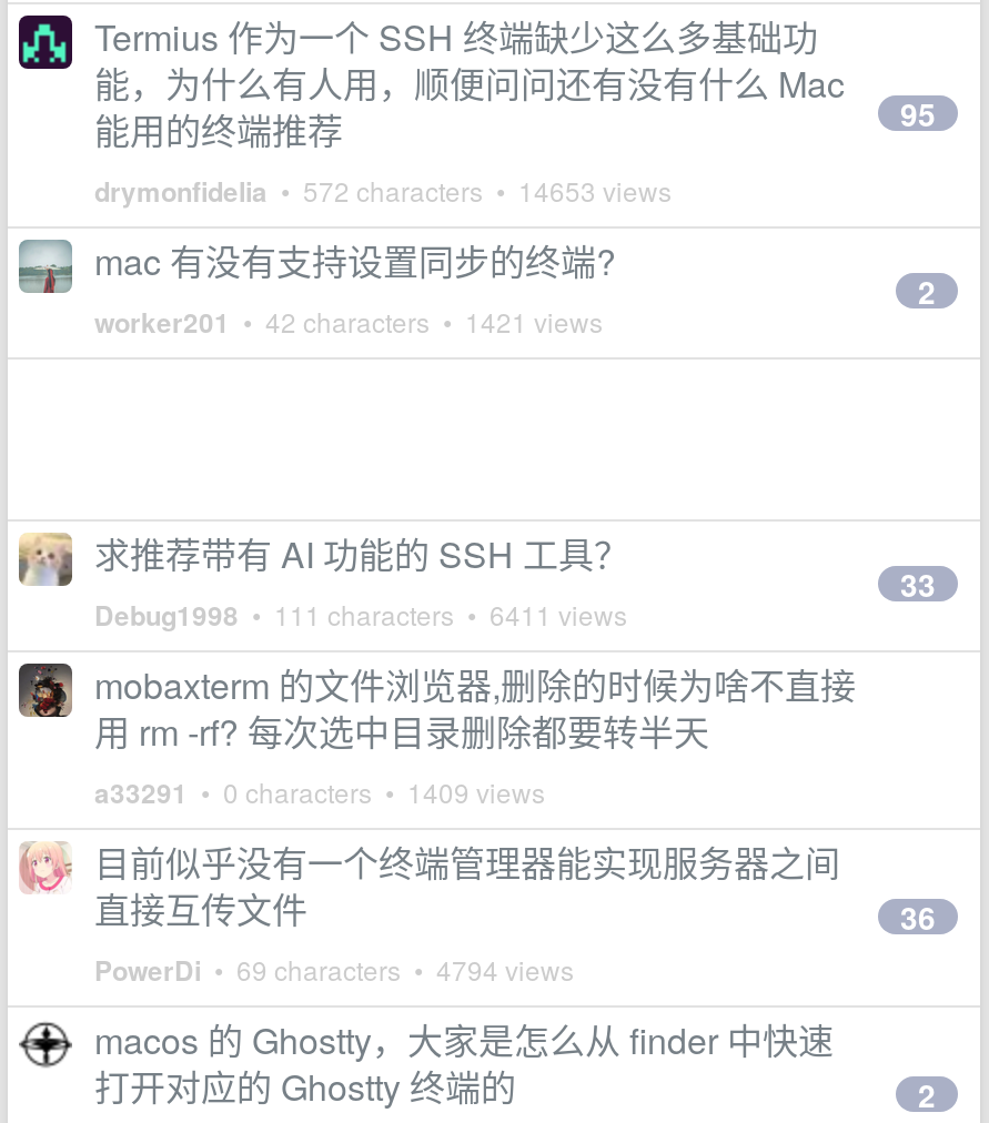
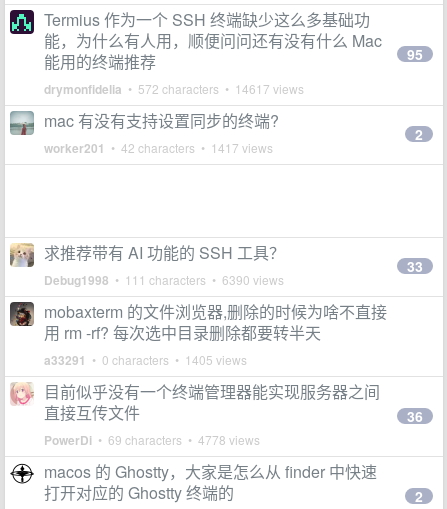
[94,171,672,211] drymonfidelia • 572 characters • 14653 views -> [44,80,304,98] drymonfidelia • 572 characters • 14617 views
[94,302,603,342] worker201 • 42 characters • 1421 views -> [44,139,273,157] worker201 • 42 characters • 1417 views
[94,595,627,635] Debug1998 • 111 characters • 6411 views -> [44,271,284,289] Debug1998 • 111 characters • 6390 views
[94,772,545,812] a33291 • 0 characters • 1409 views -> [44,351,247,369] a33291 • 0 characters • 1405 views
[94,950,574,990] PowerDi • 69 characters • 4794 views -> [44,431,260,449] PowerDi • 69 characters • 4778 views

